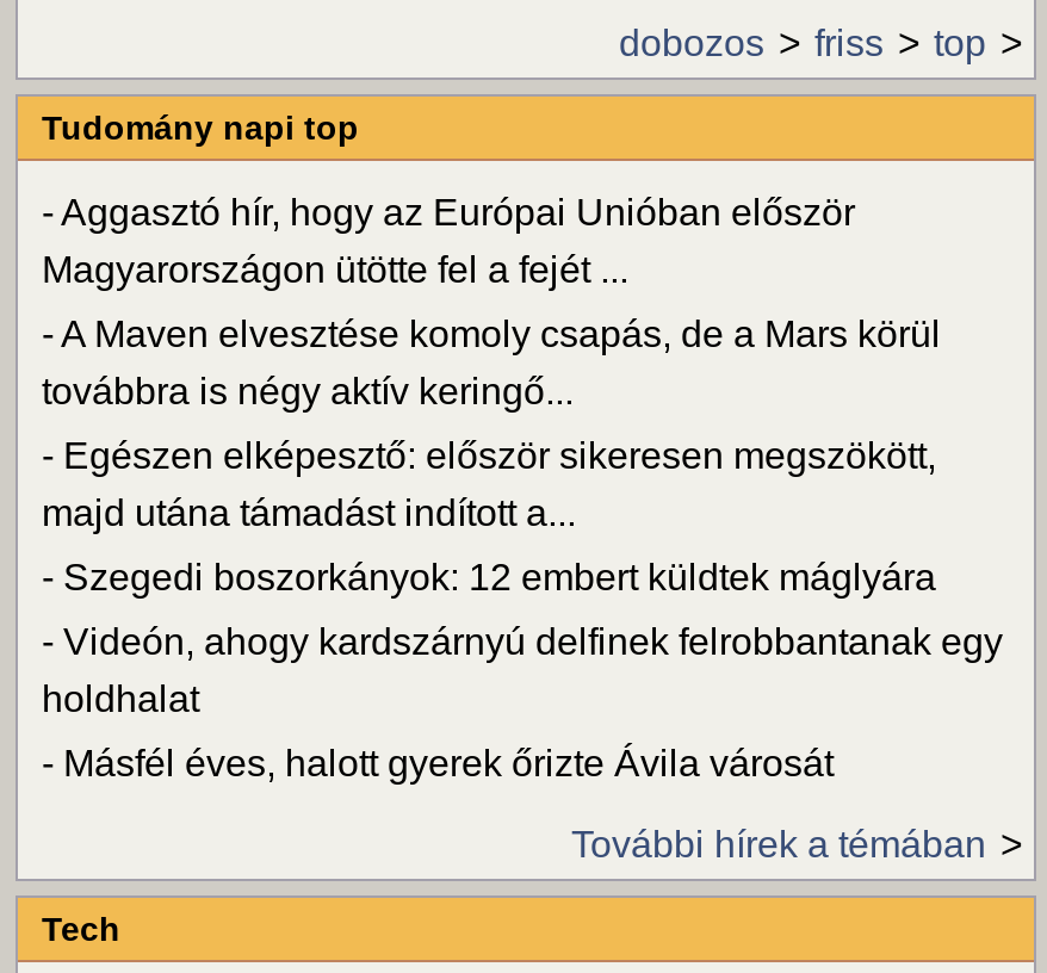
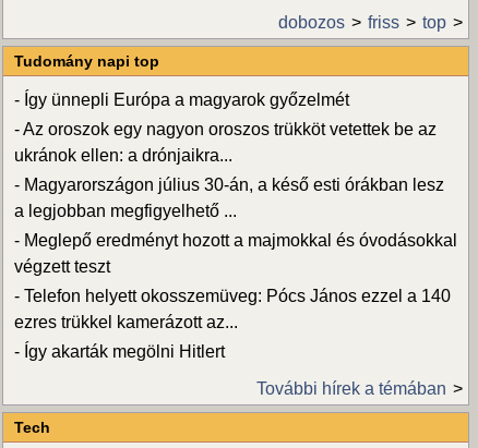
[42,192,855,290] - Aggasztó hír, hogy az Európai Unióban először | Magyarországon ütötte fel a fejét ... -> [14,90,349,109] - Így ünnepli Európa a magyarok győzelmét
[42,314,941,411] - A Maven elvesztése komoly csapás, de a Mars körül | továbbra is négy aktív keringő... -> [14,120,437,165] - Az oroszok egy nagyon oroszos trükköt vetettek be az | ukránok ellen: a drónjaikra...
[42,435,936,533] - Egészen elképesztő: először sikeresen megszökött, | majd utána támadást indított a... -> [14,175,444,220] - Magyarországon július 30-án, a késő esti órákban lesz | a legjobban megfigyelhető ...
[42,557,936,597] - Szegedi boszorkányok: 12 embert küldtek máglyára -> [14,231,457,276] - Meglepő eredményt hozott a majmokkal és óvodásokkal | végzett teszt
[42,621,1003,719] - Videón, ahogy kardszárnyú delfinek felrobbantanak egy | holdhalat -> [14,287,451,331] - Telefon helyett okosszemüveg: Pócs János ezzel a 140 | ezres trükkel kamerázott az...
[42,743,834,783] - Másfél éves, halott gyerek őrizte Ávila városát -> [14,342,225,361] - Így akarták megölni Hitlert

